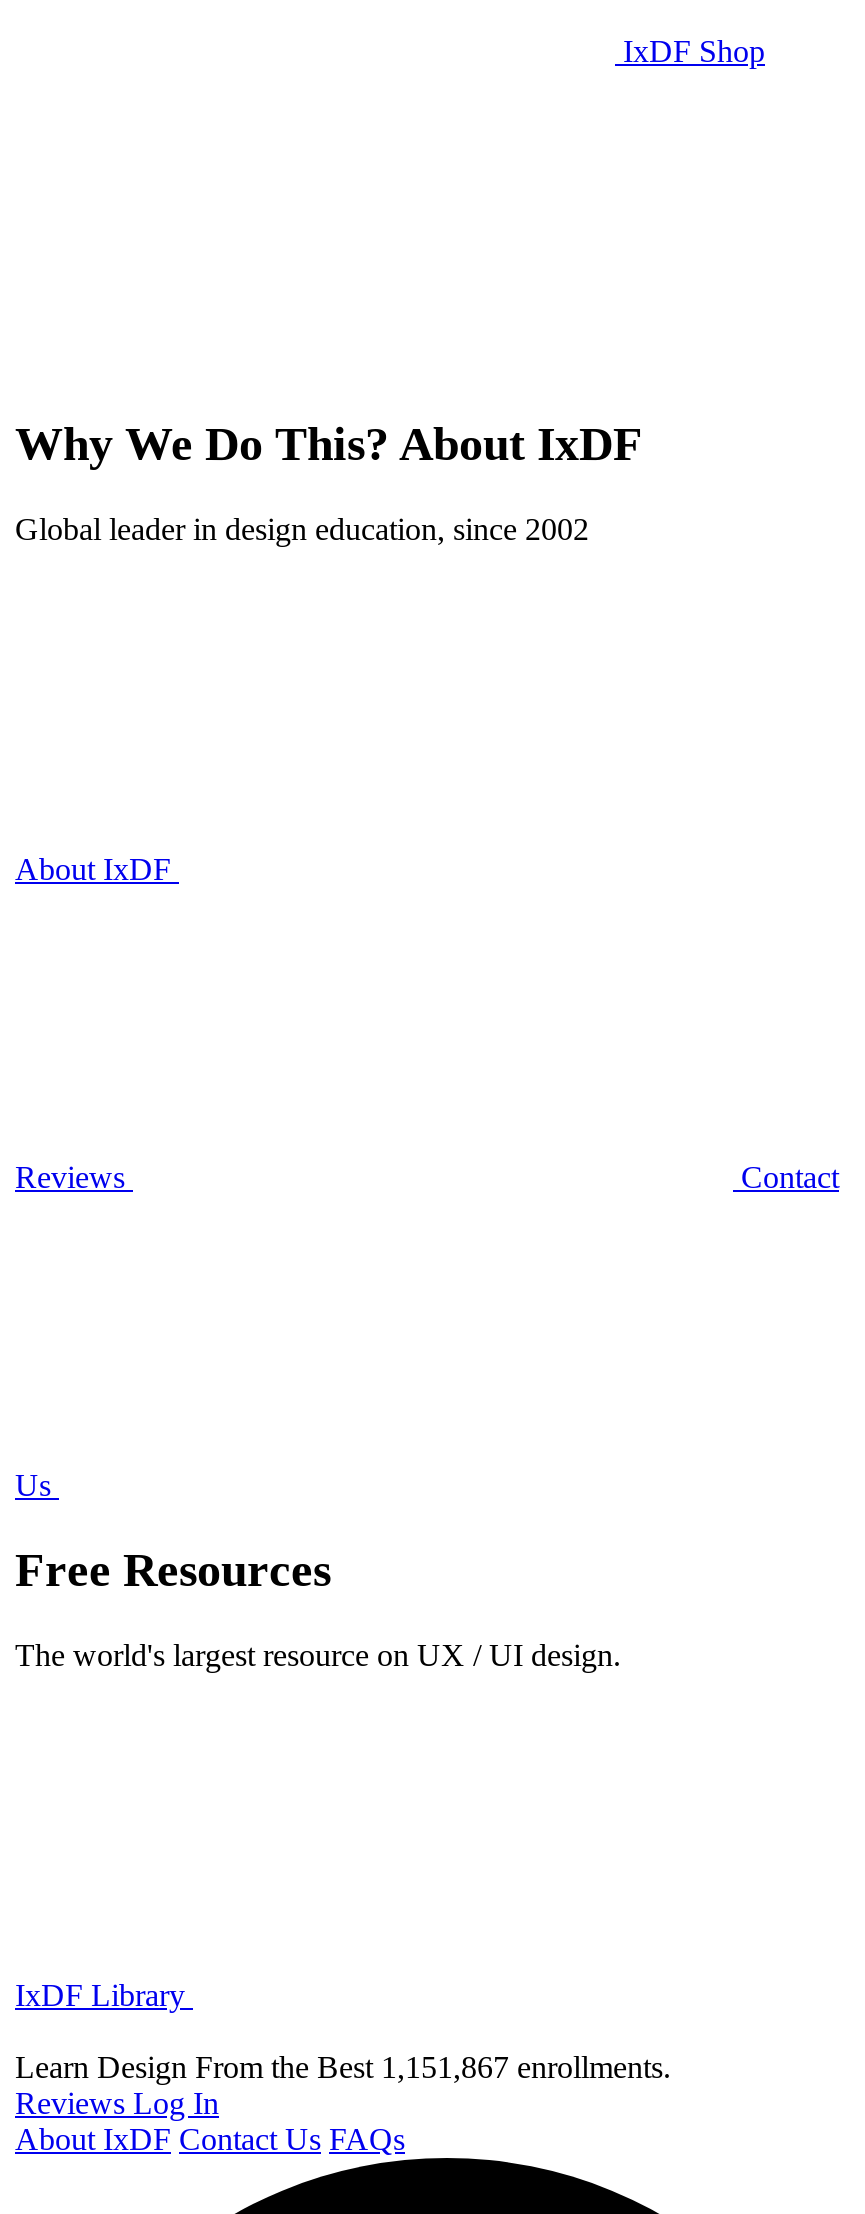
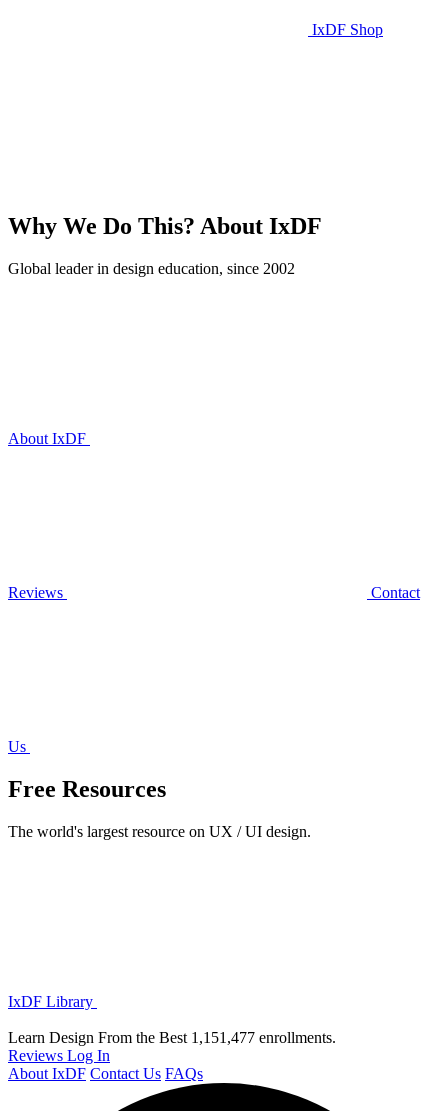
[15,2049,671,2083] Learn Design From the Best 1,151,867 enrollments. -> [8,1029,336,1046] Learn Design From the Best 1,151,477 enrollments.

